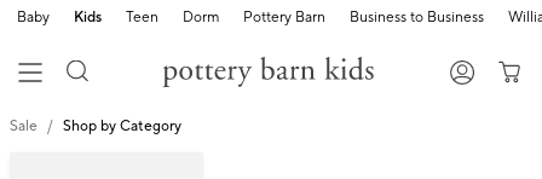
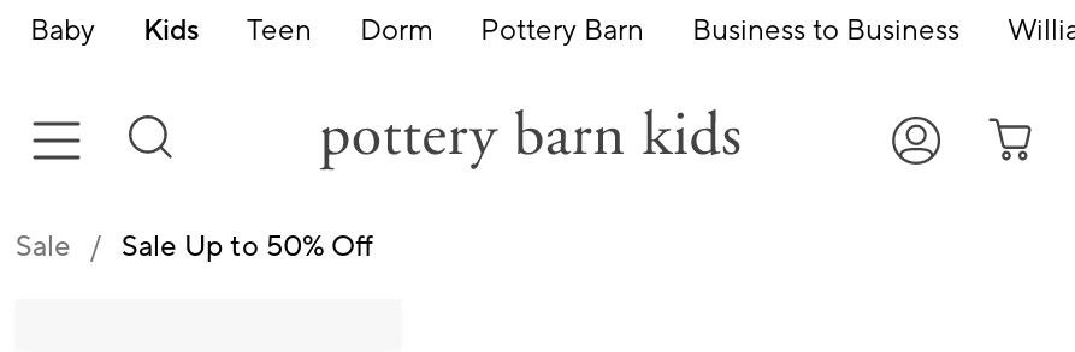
[63,118,181,136] Shop by Category -> [122,230,374,266] Sale Up to 50% Off

